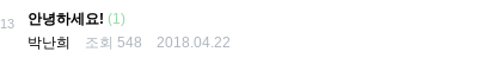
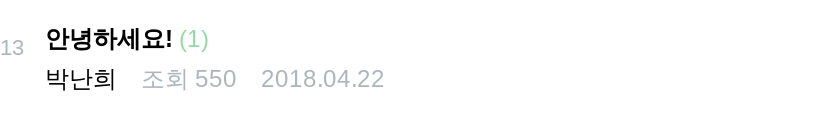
[27,34,230,51] 박난희 조회 548 2018.04.22 -> [45,65,385,94] 박난희 조회 550 2018.04.22

